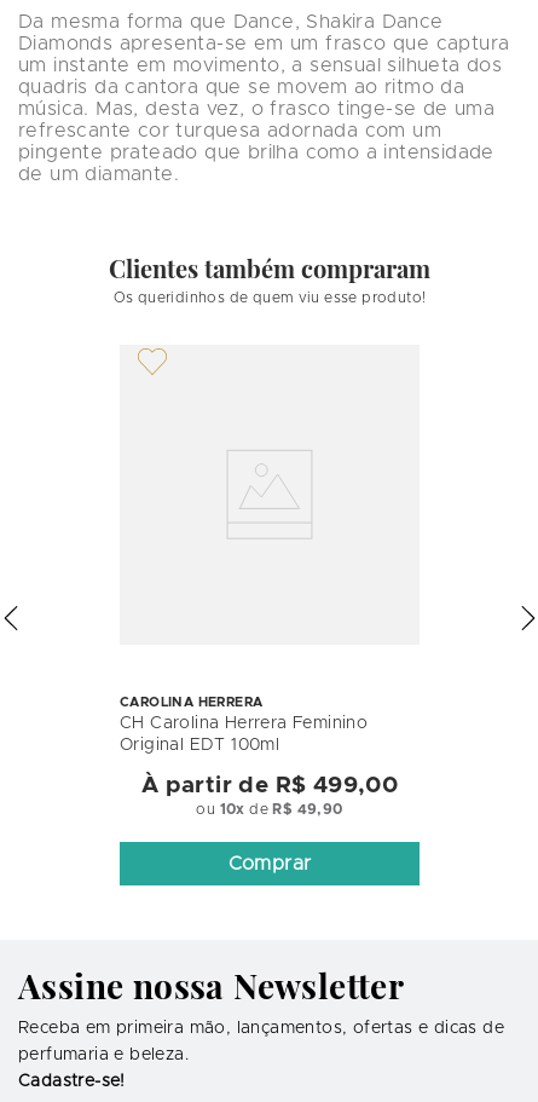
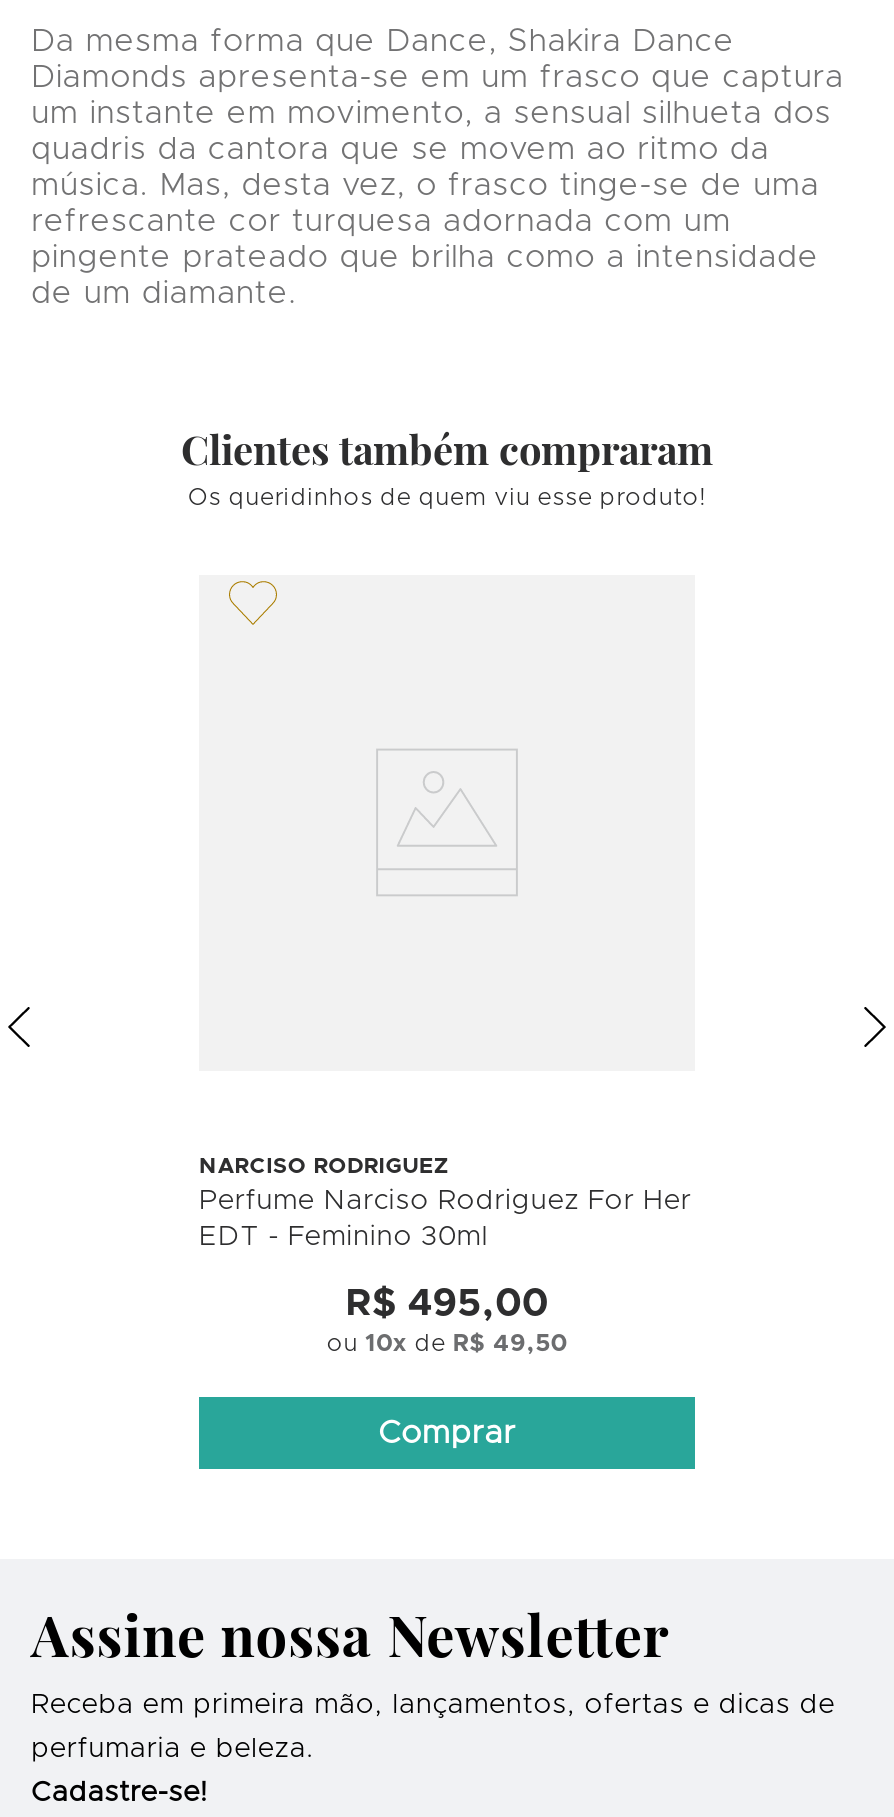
[120,696,368,754] CAROLINA HERRERA | CH Carolina Herrera Feminino | Original EDT 100ml -> [199,1155,691,1251] NARCISO RODRIGUEZ | Perfume Narciso Rodriguez For Her | EDT - Feminino 30ml
[141,775,398,817] À partir de R$ 499,00 | ou 10x de R$ 49,90 -> [327,1285,567,1355] R$ 495,00 | ou 10x de R$ 49,50

